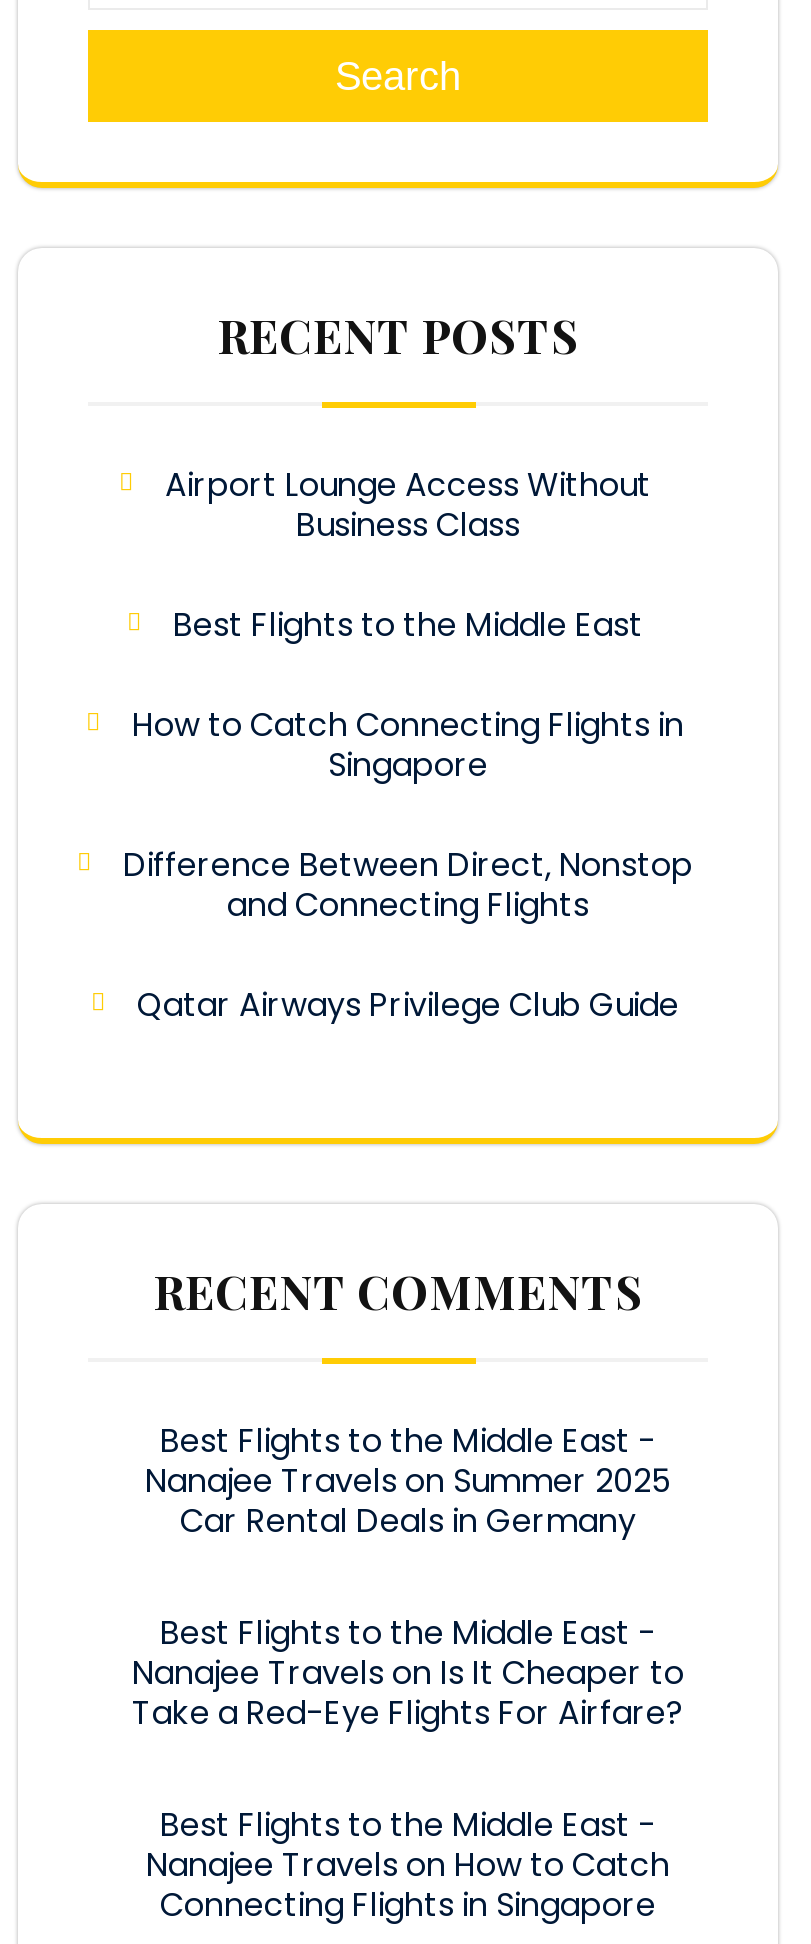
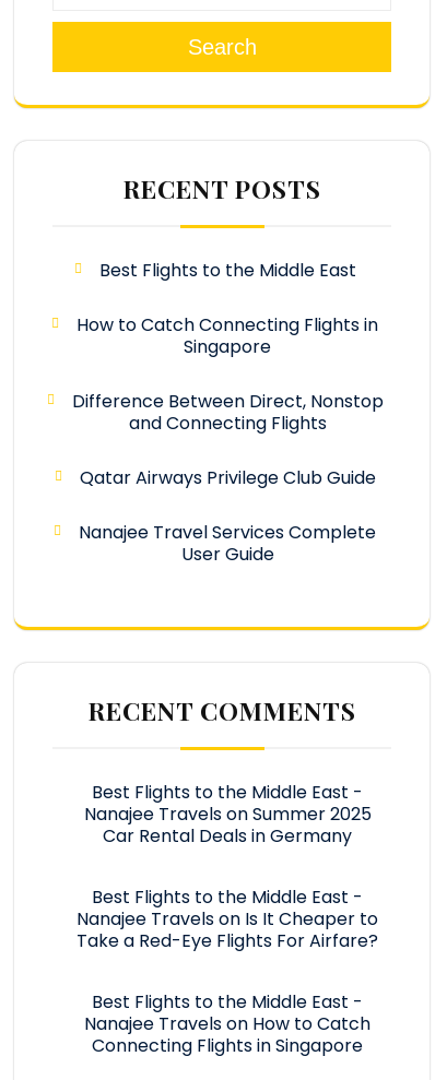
[165,461,651,547] Airport Lounge Access Without | Business Class -> none
moved [123,601,693,1027] -> [72,257,383,490]: Best Flights to the Middle East | How to Catch Connecting Flights in | Singapore | Difference Between Direct, Nonstop | and Connecting Flights | Qatar Airways Privilege Club Guide
none -> [79,519,376,566] Nanajee Travel Services Complete | User Guide

